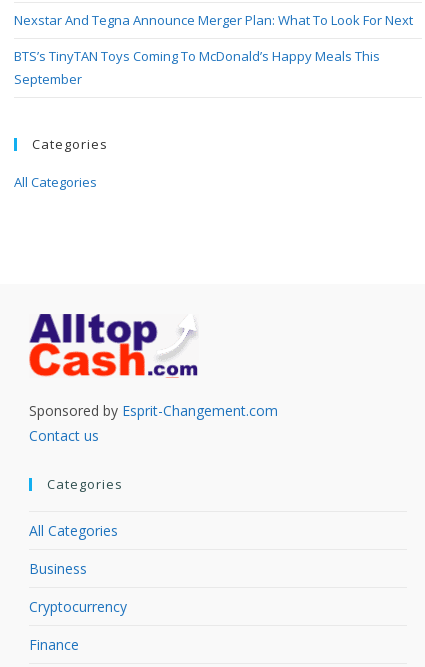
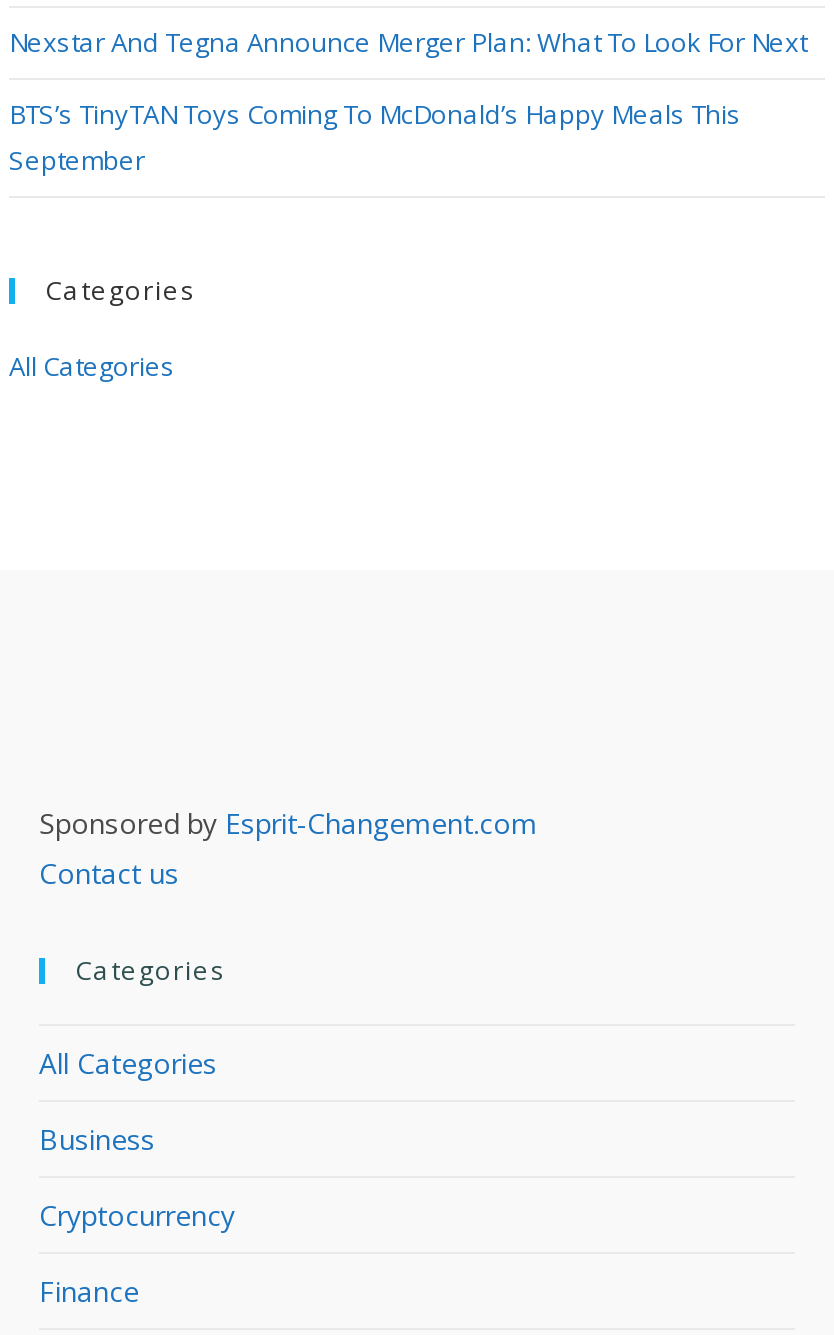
[28,313,199,379] [image] -> none

